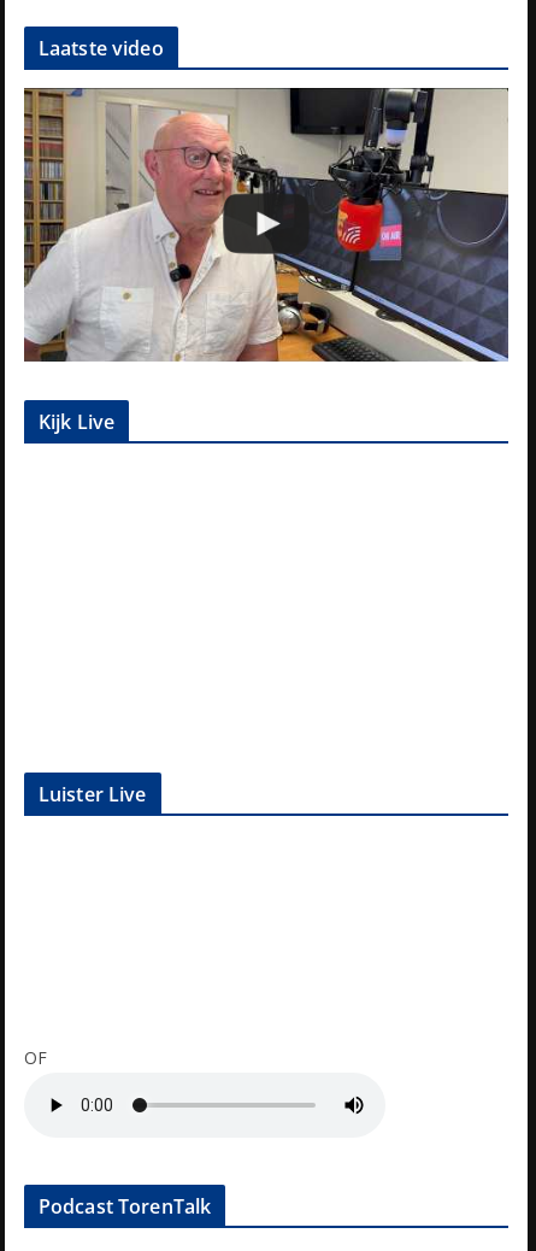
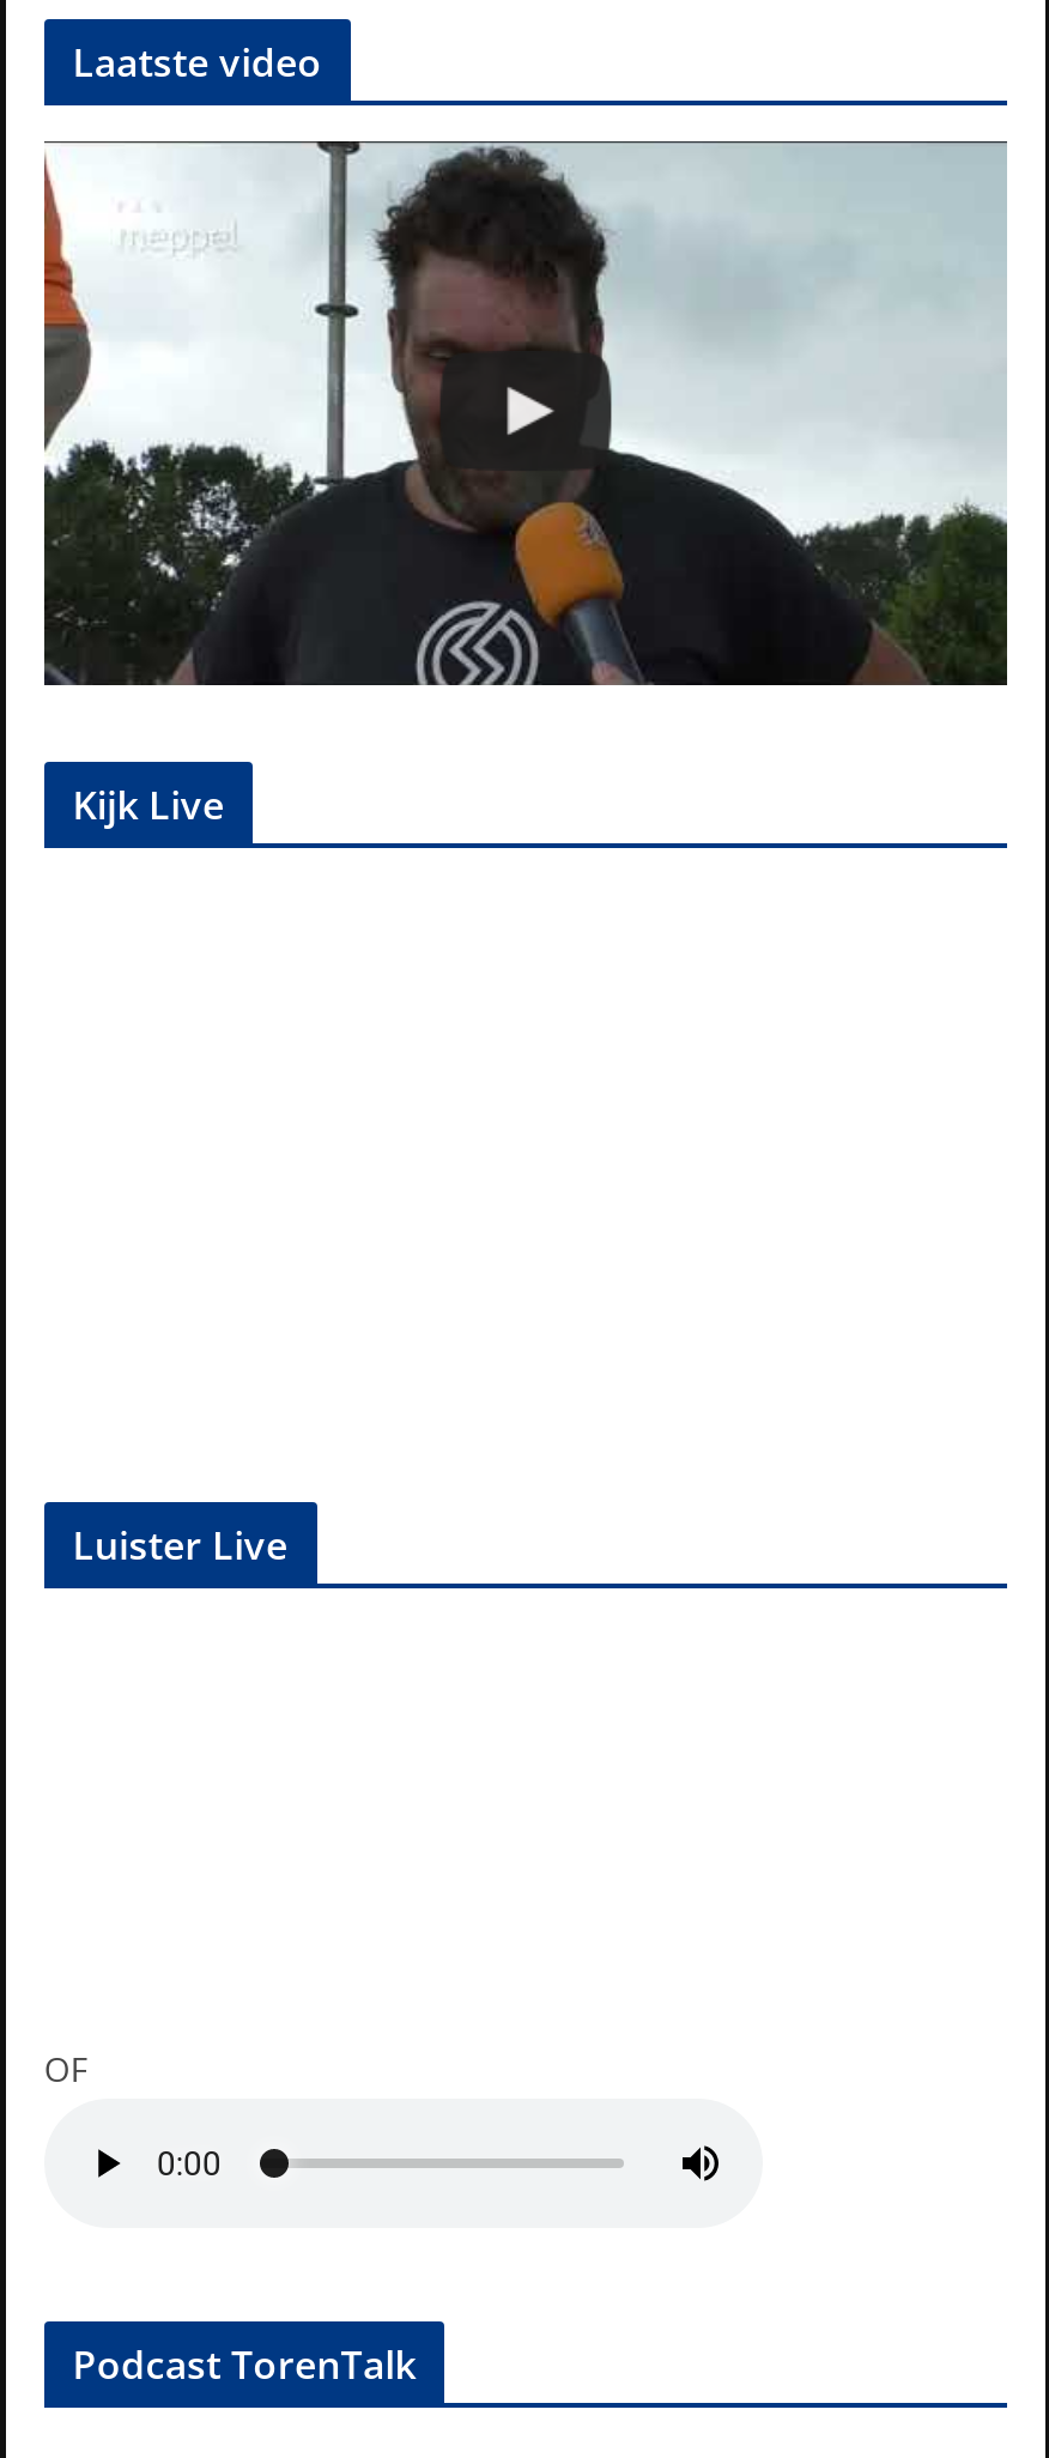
[23,88,510,363] [image] -> [42,141,1007,688] [image]

